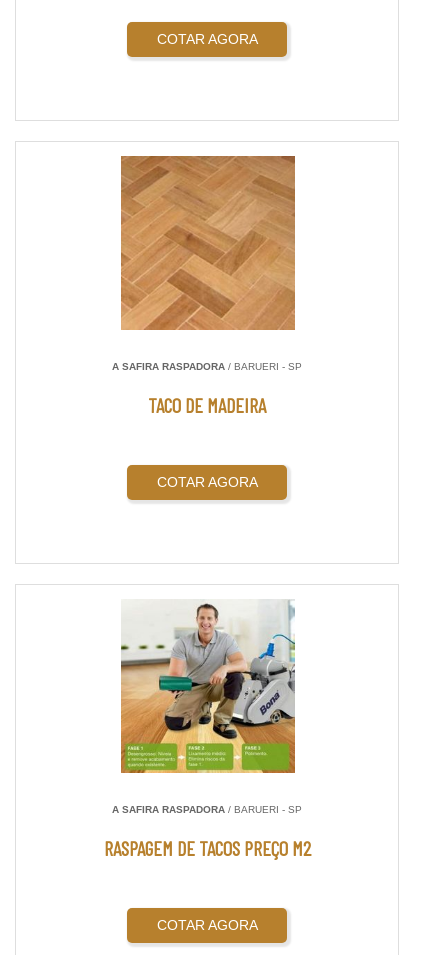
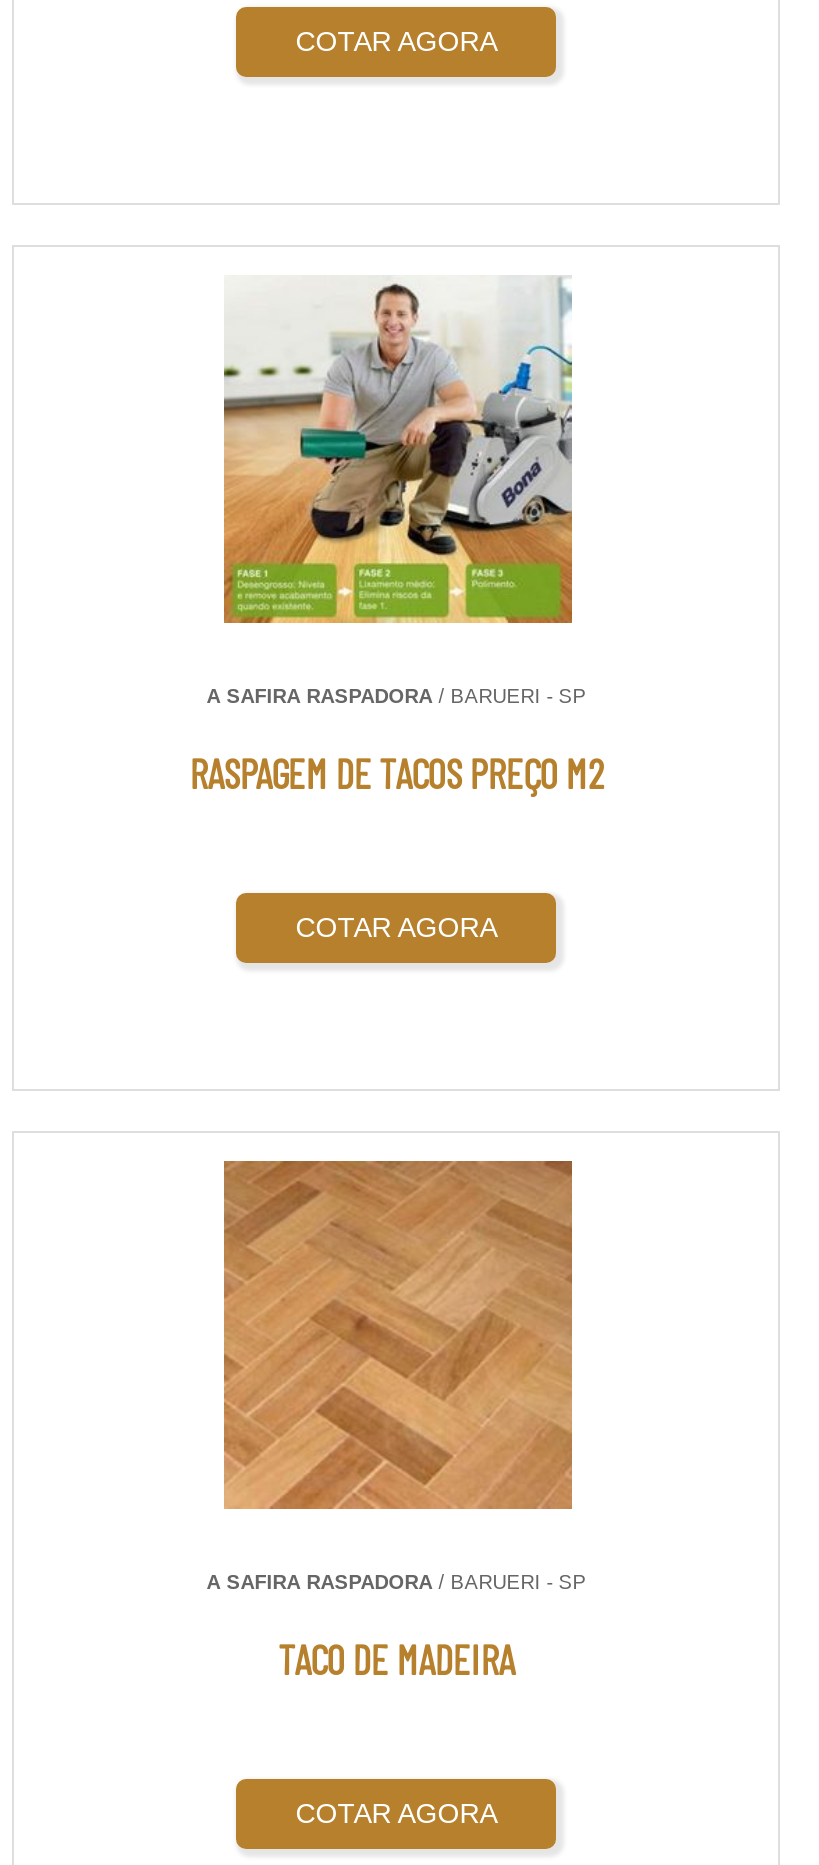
moved [120,155,296,330] -> [222,1159,574,1509]: [image]
moved [148,393,266,417] -> [278,1636,514,1684]: TACO DE MADEIRA
moved [121,599,296,773] -> [224,275,574,623]: [image]
moved [104,836,311,860] -> [189,750,603,798]: RASPAGEM DE TACOS PREÇO M2

